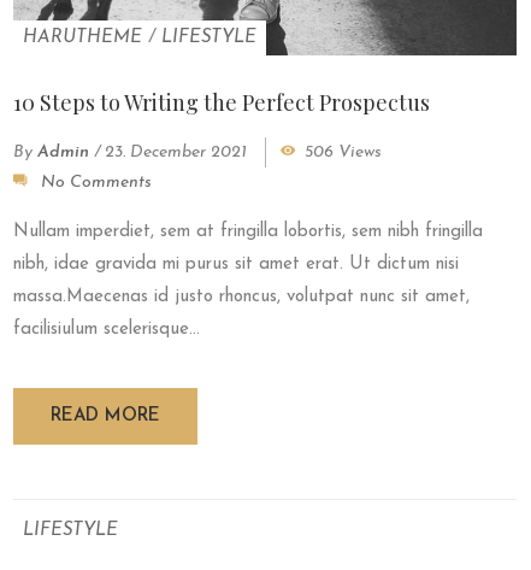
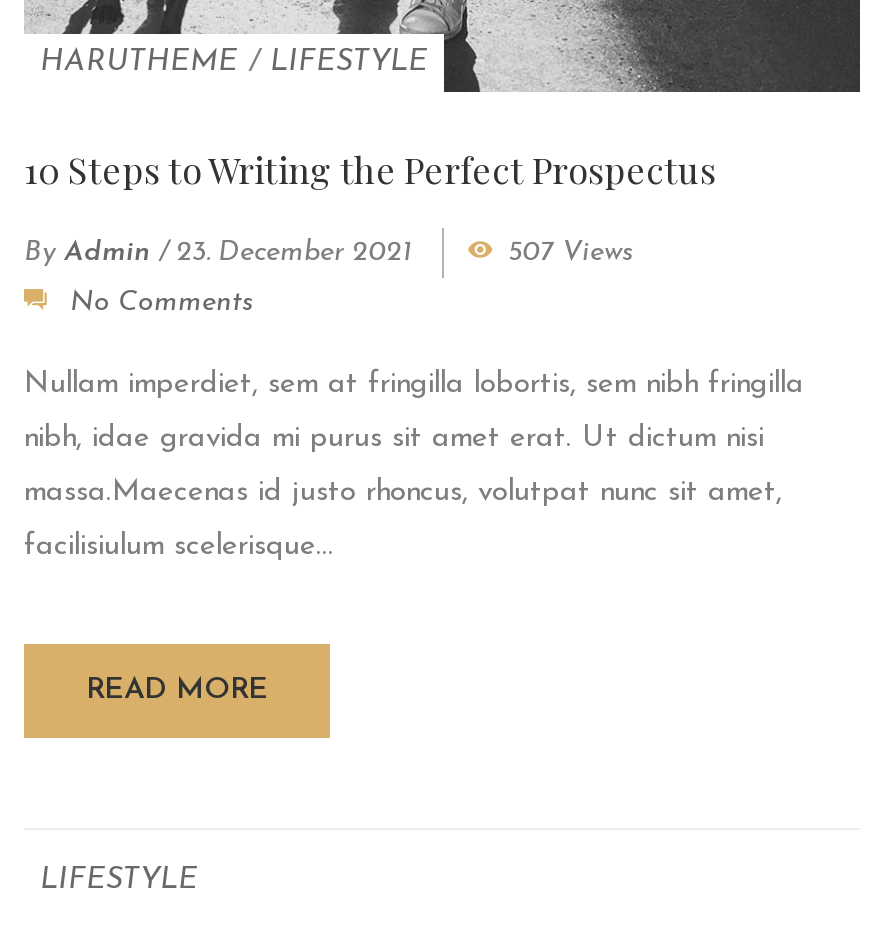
[305,144,382,162] 506 Views -> [508,239,634,269] 507 Views

